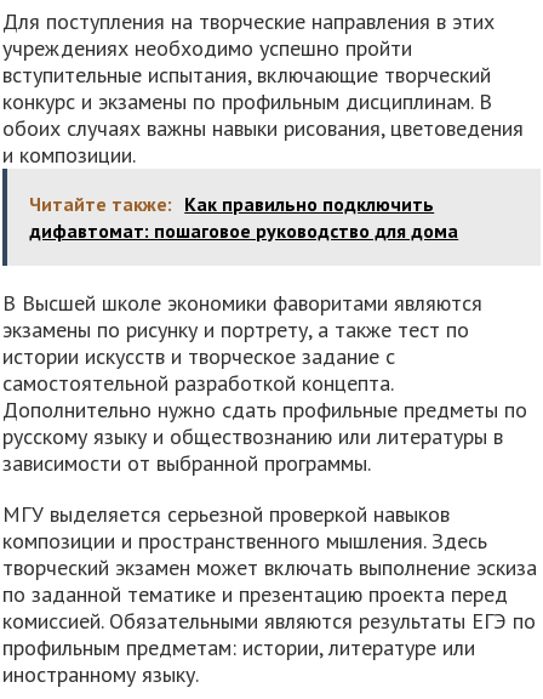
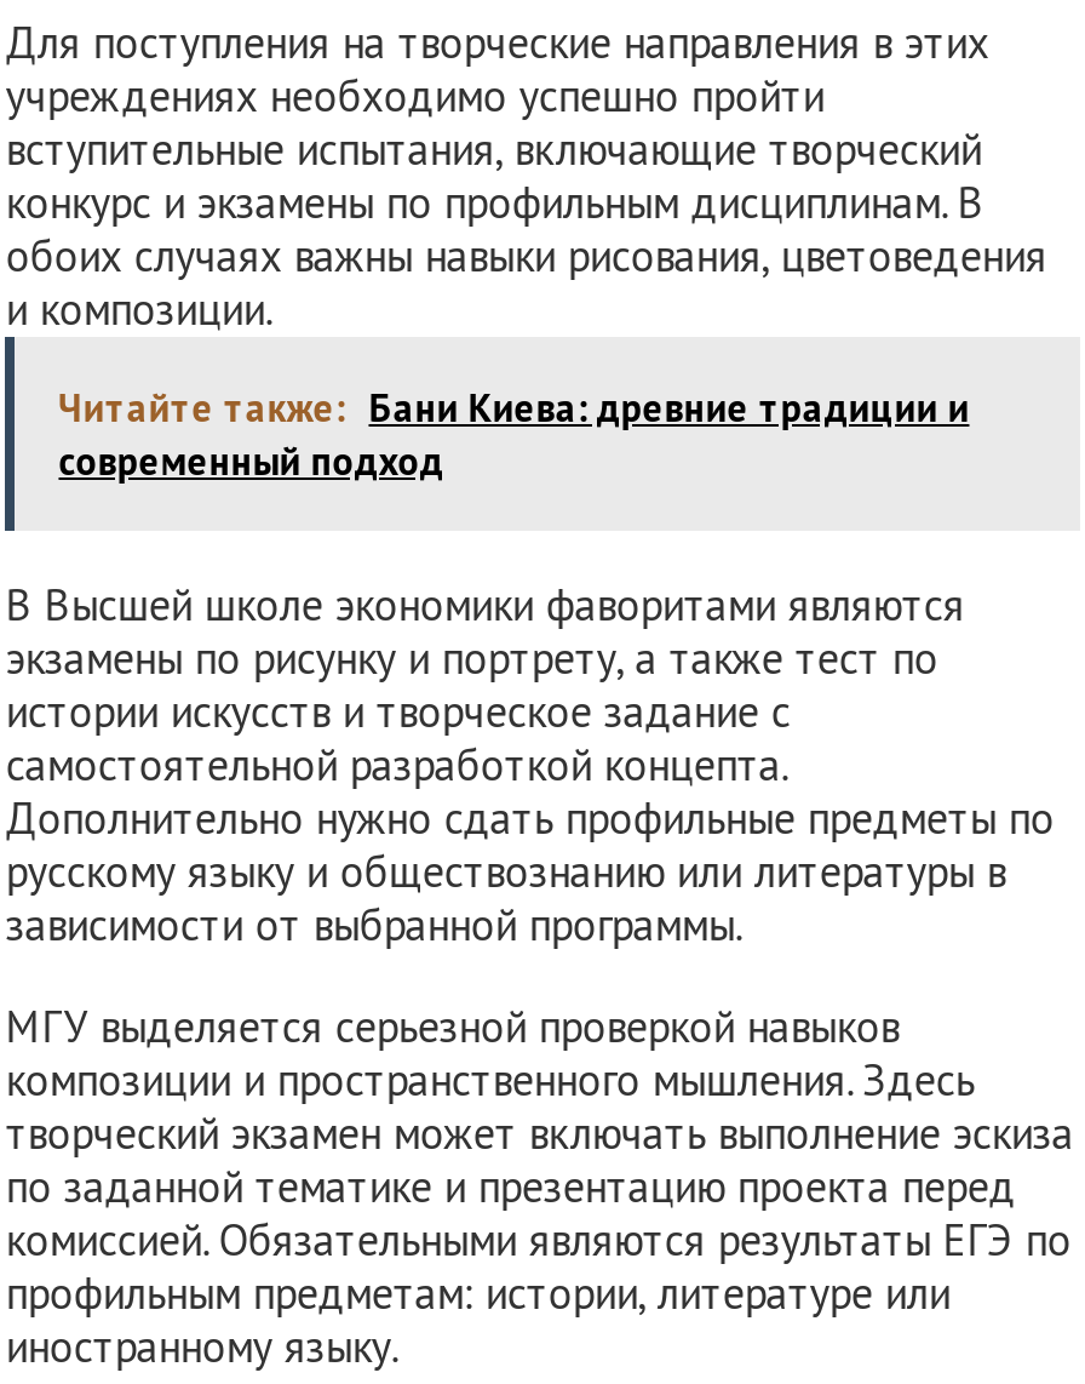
[29,192,458,243] Читайте также: Как правильно подключить | дифавтомат: пошаговое руководство для дома -> [59,383,969,485] Читайте также: Бани Киева: древние традиции и | современный подход

